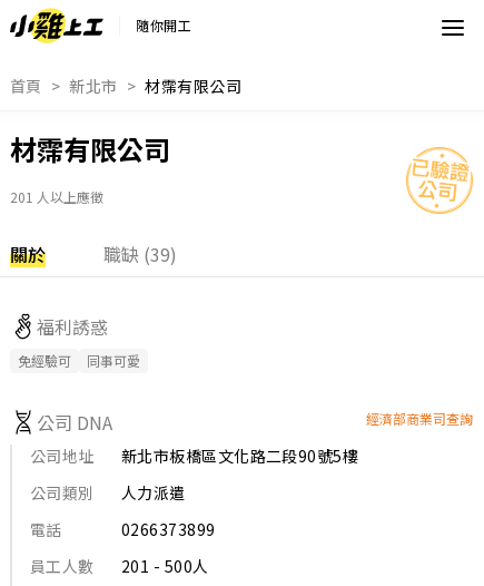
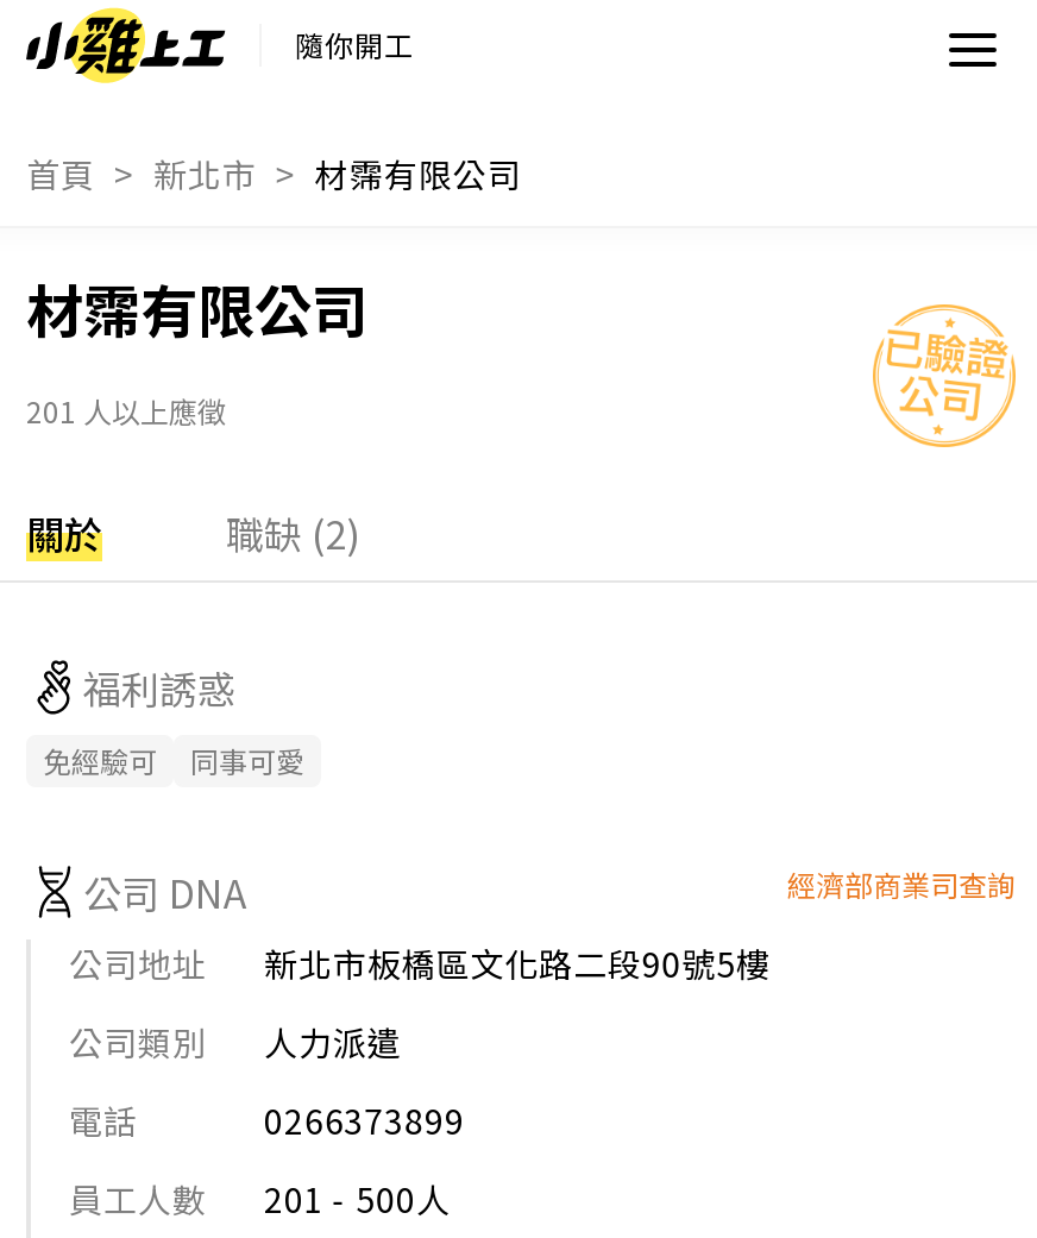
[103,241,177,267] 職缺 (39) -> [226,504,362,561] 職缺 (2)

